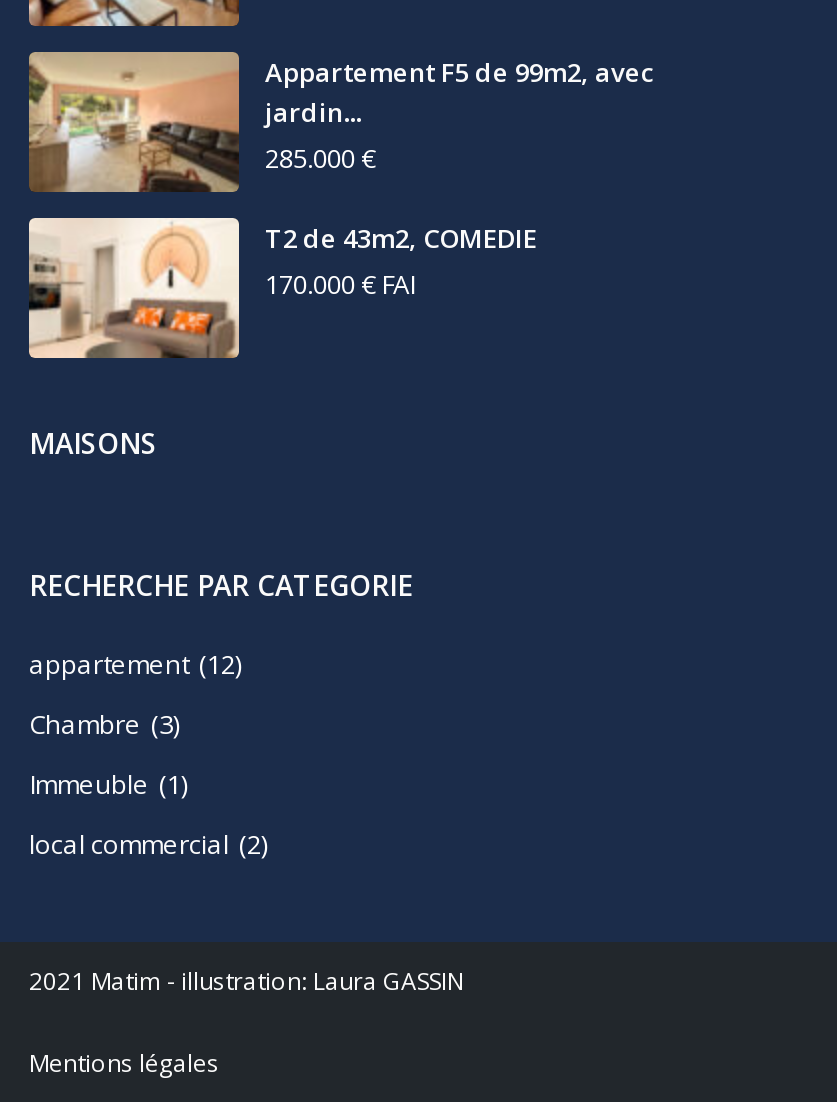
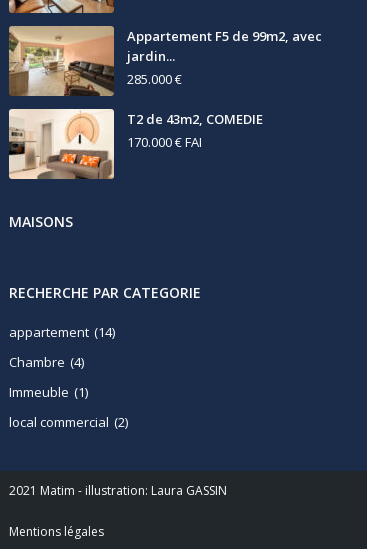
[29,646,241,682] appartement (12) -> [9,323,115,341] appartement (14)
[29,706,179,742] Chambre (3) -> [9,353,84,371] Chambre (4)

